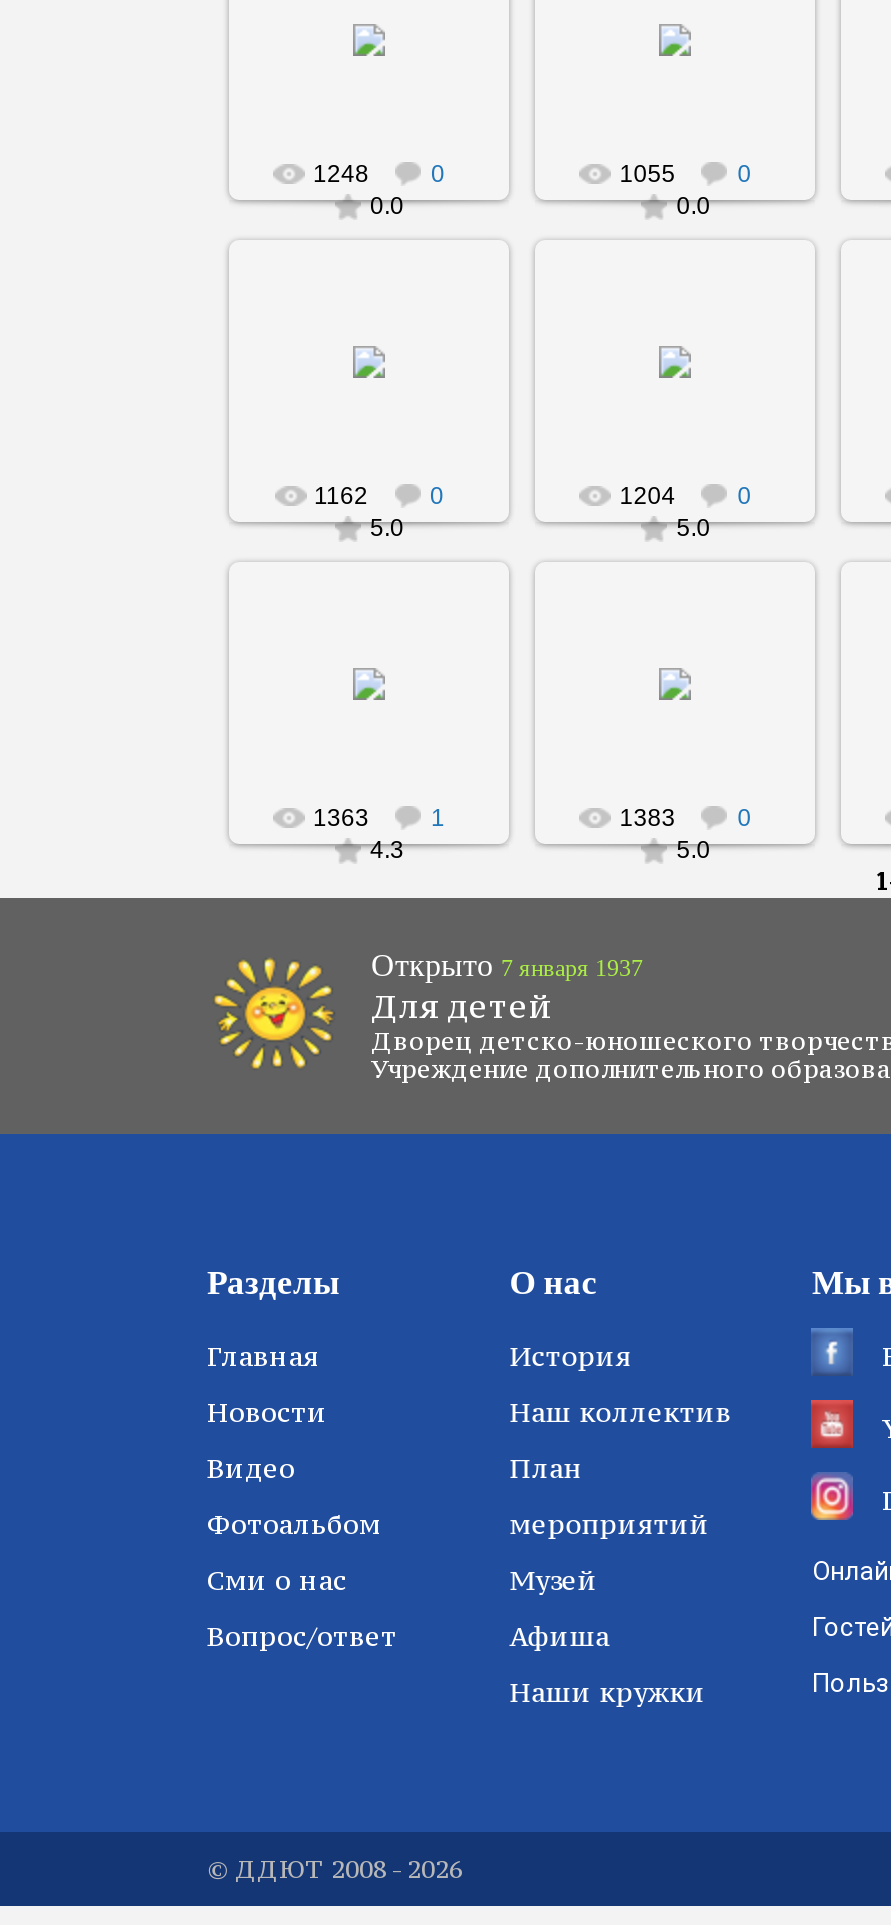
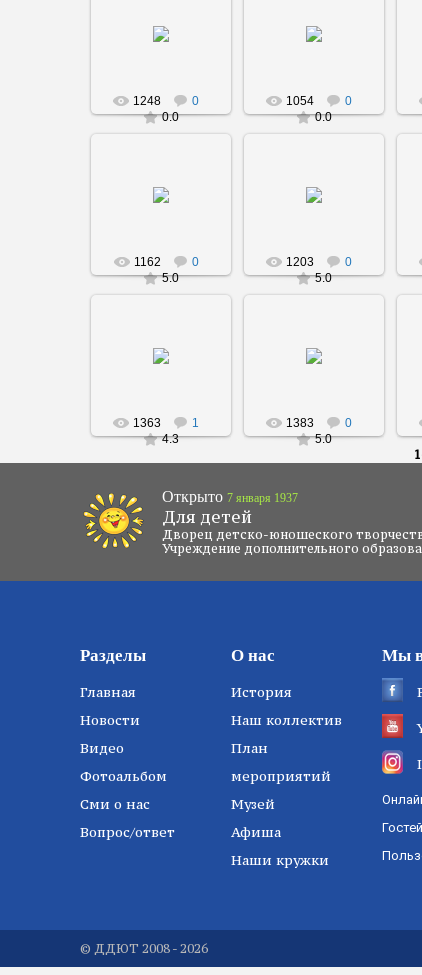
[619,160,675,188] 1055 -> [286,94,314,108] 1054
[619,482,675,510] 1204 -> [286,255,314,269] 1203

